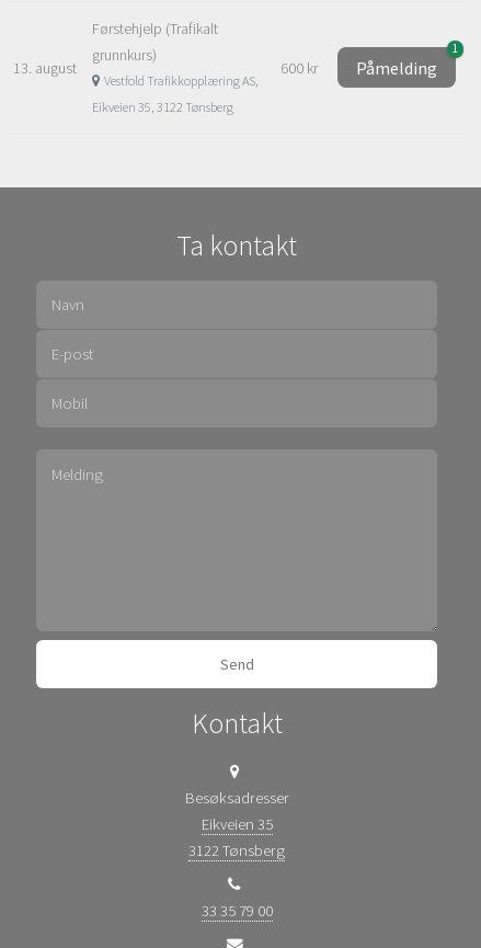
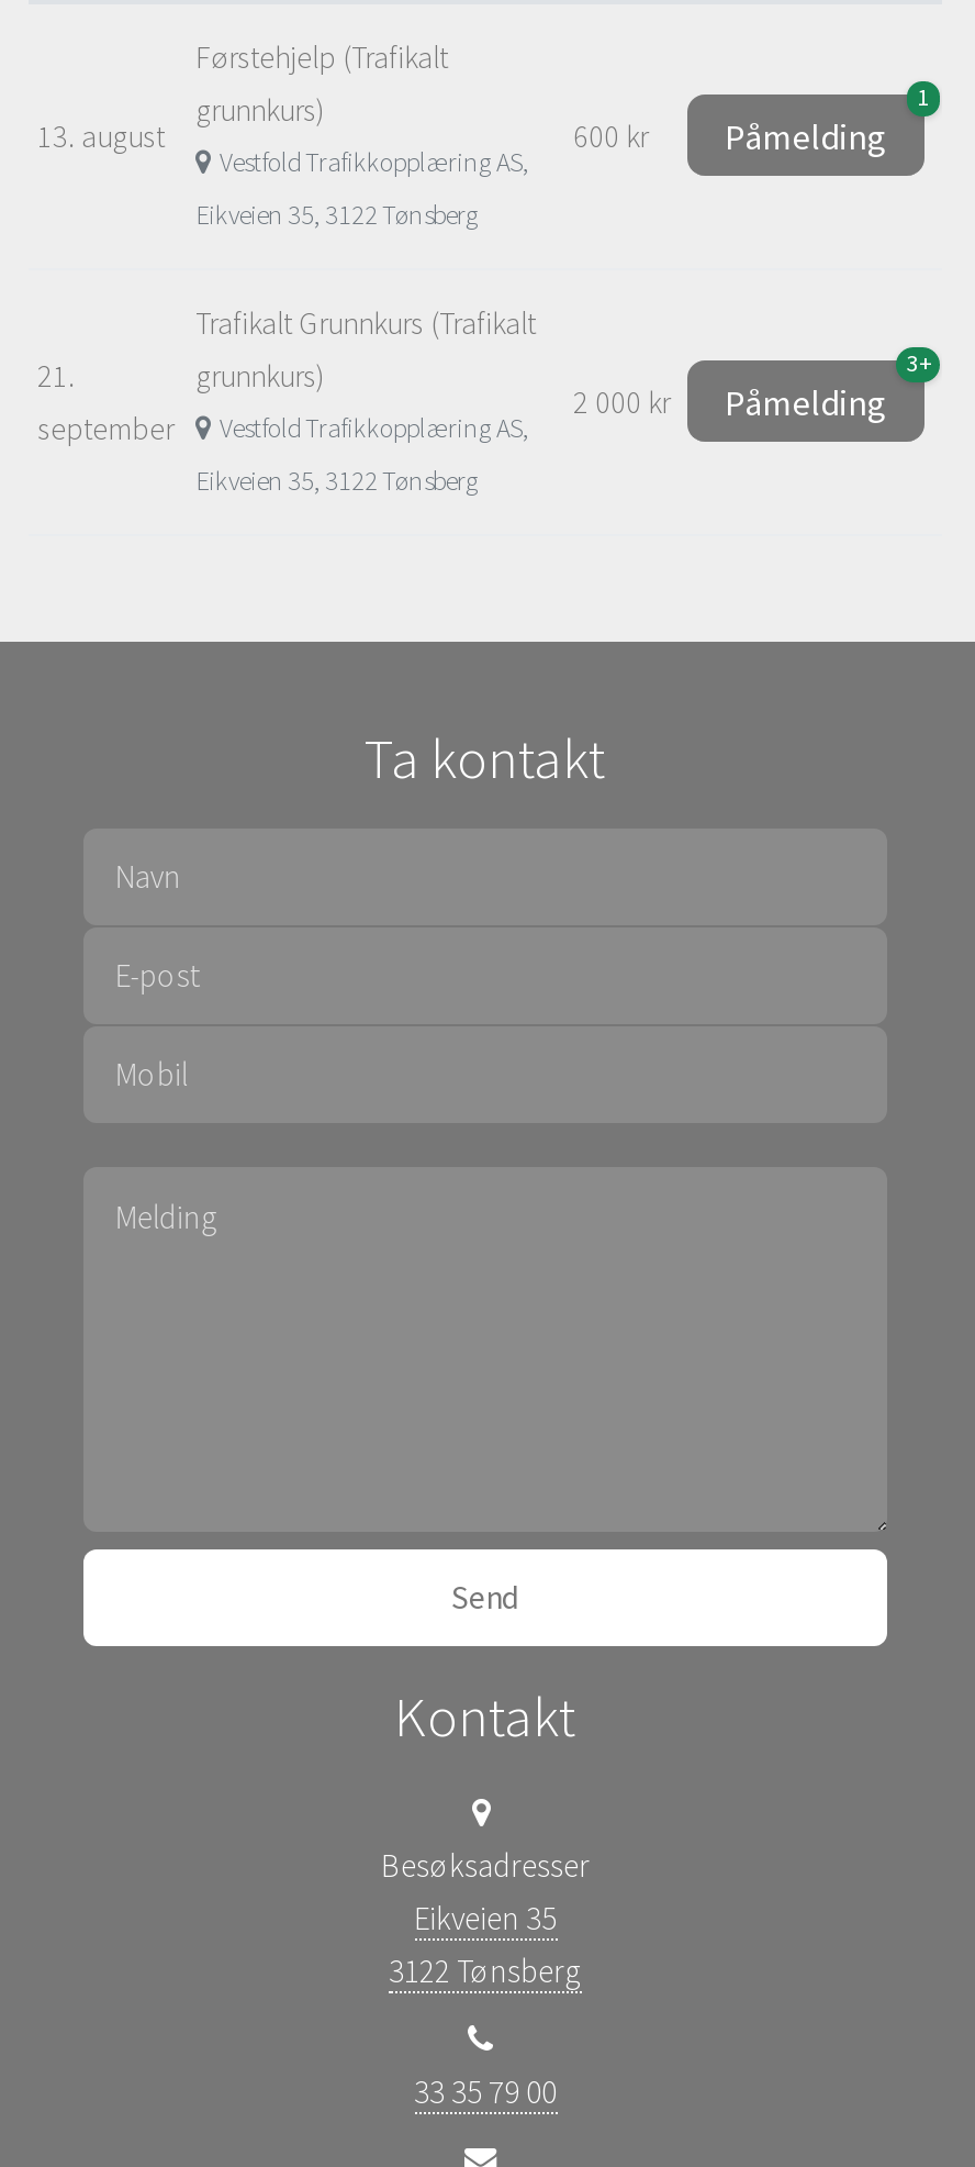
none -> [37,356,173,448] 21. | september
none -> [195,303,536,496] Trafikalt Grunnkurs (Trafikalt | grunnkurs) | Vestfold Trafikkopplæring AS, | Eikveien 35, 3122 Tønsberg
none -> [573,380,887,424] 2 000 kr | Påmelding
none -> [906,348,930,379] 3+

